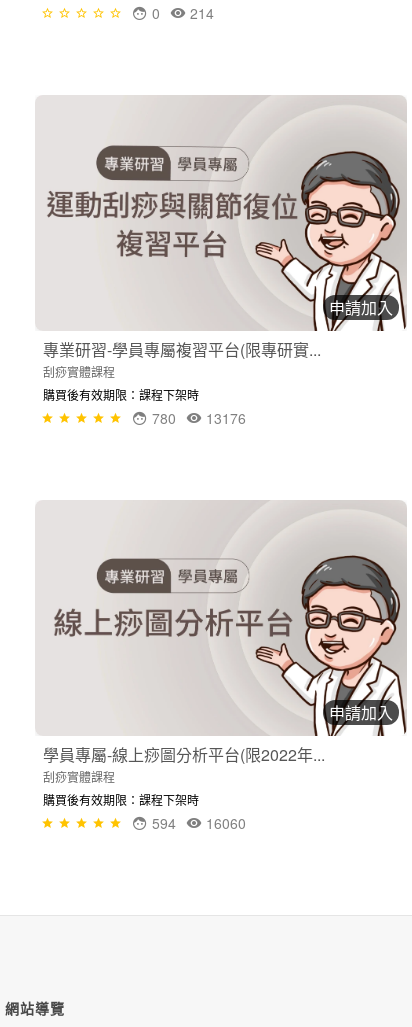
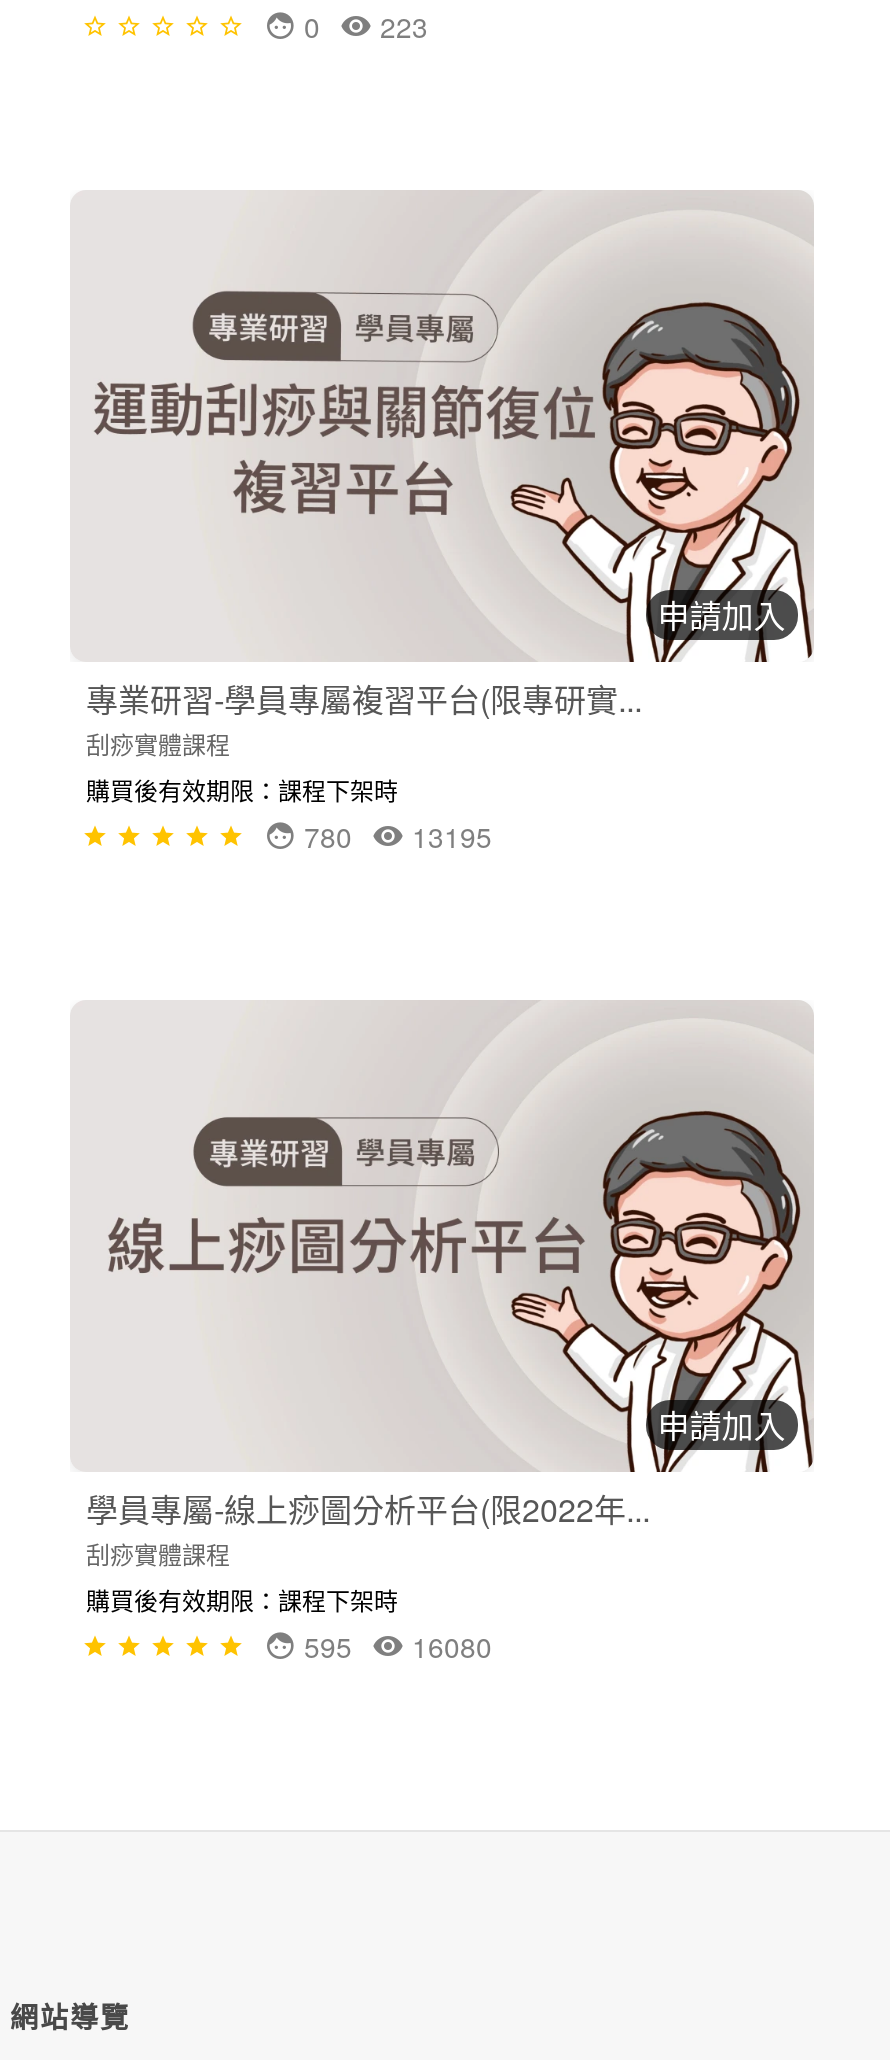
[152,3,214,23] 0 214 -> [304,6,428,46] 0 223
[152,407,246,427] 780 13176 -> [304,815,492,855] 780 13195
[152,812,176,832] 594 -> [304,1625,352,1665] 595
[202,812,246,832] 16060 -> [404,1625,492,1665] 16080

